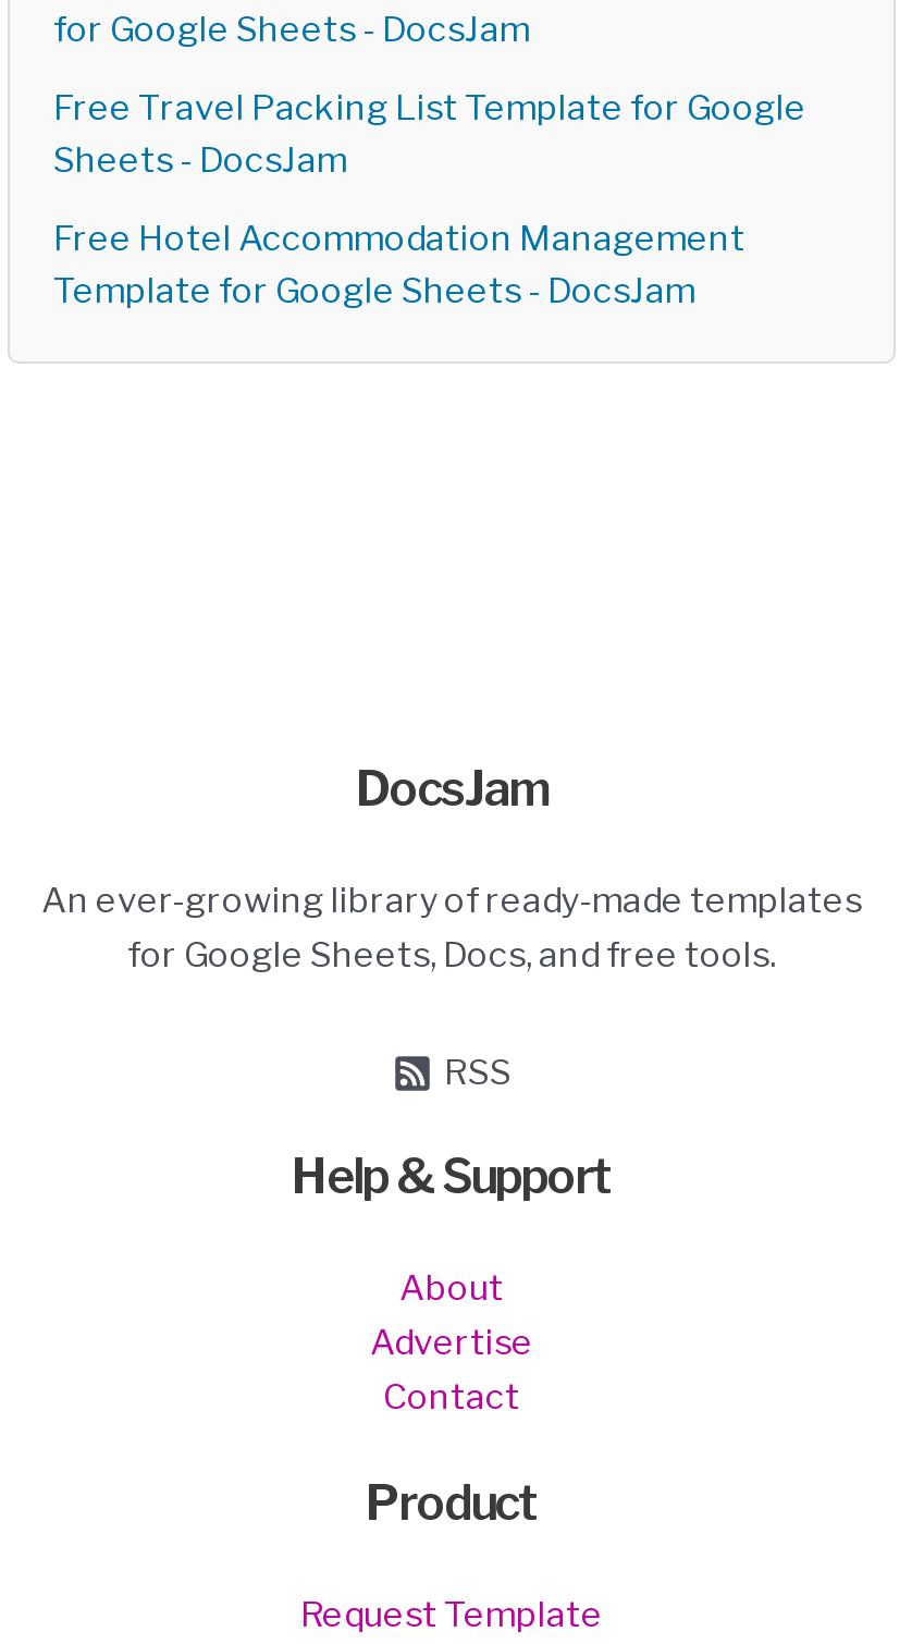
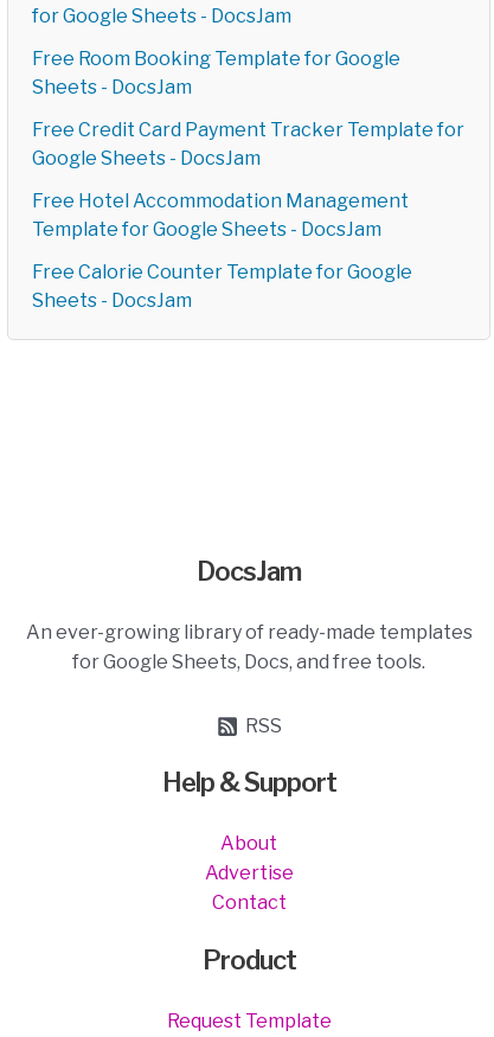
[53,86,806,127] Free Travel Packing List Template for Google -> [32,47,400,69] Free Room Booking Template for Google
none -> [32,118,464,169] Free Credit Card Payment Tracker Template for | Google Sheets - DocsJam
none -> [32,260,412,311] Free Calorie Counter Template for Google | Sheets - DocsJam

